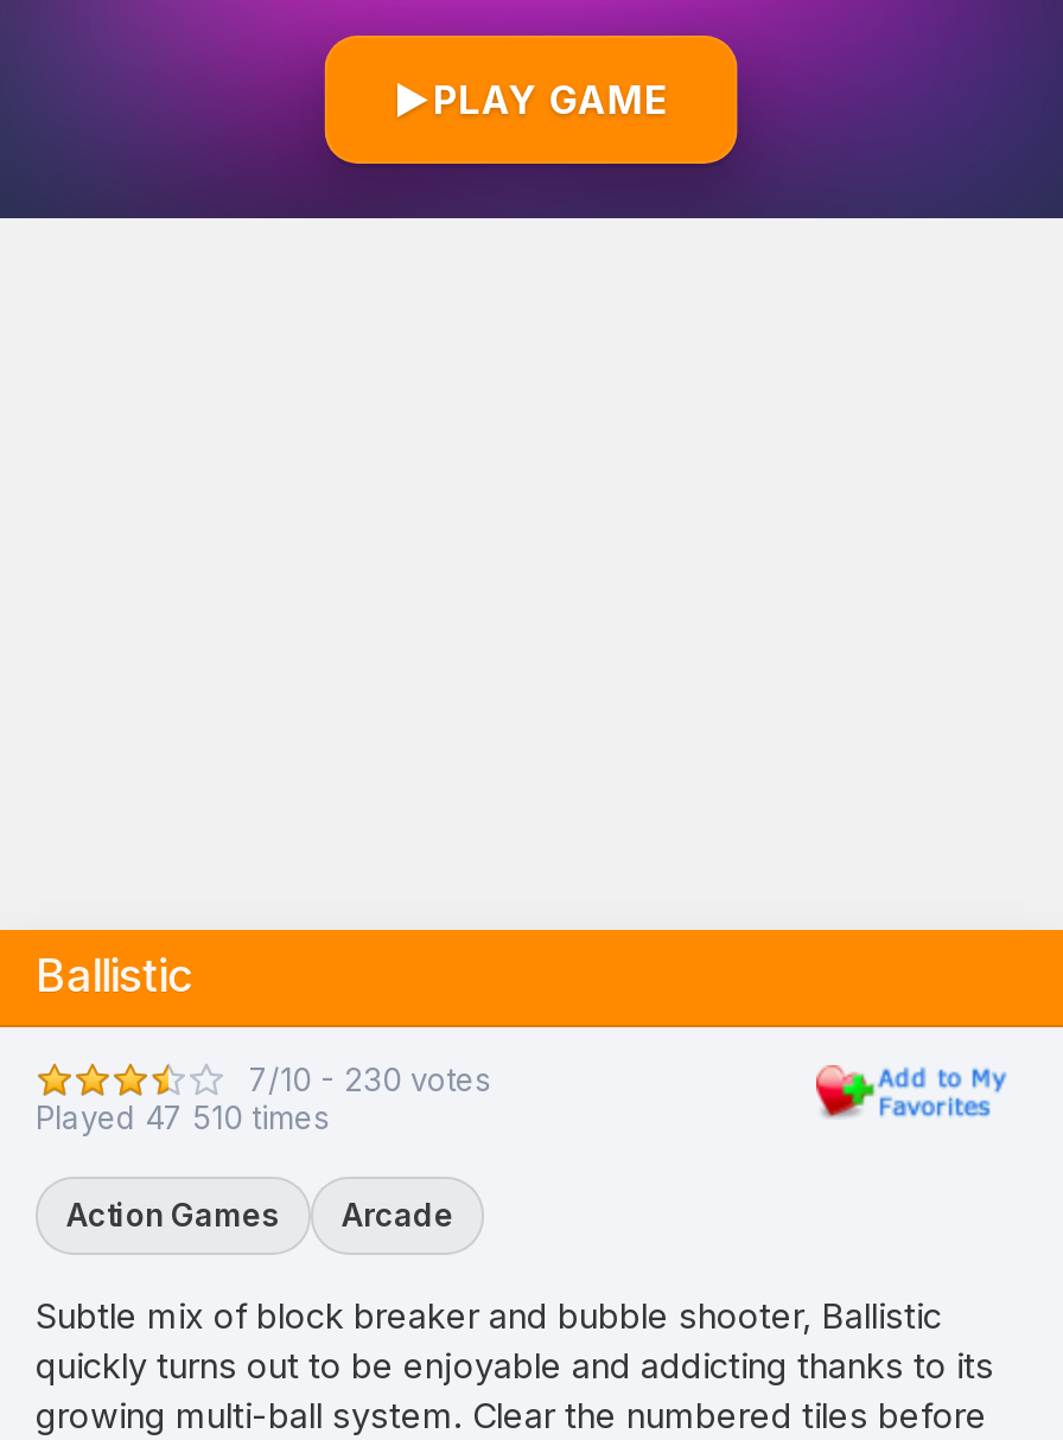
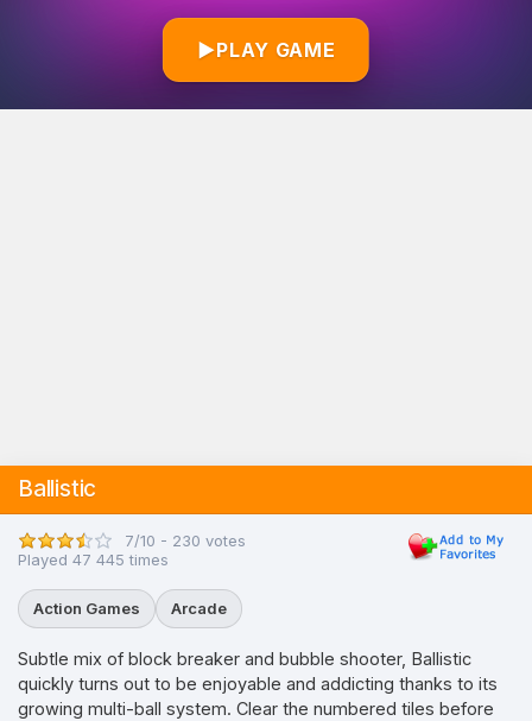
[36,1098,330,1136] Played 47 510 times -> [18,550,169,569] Played 47 445 times

